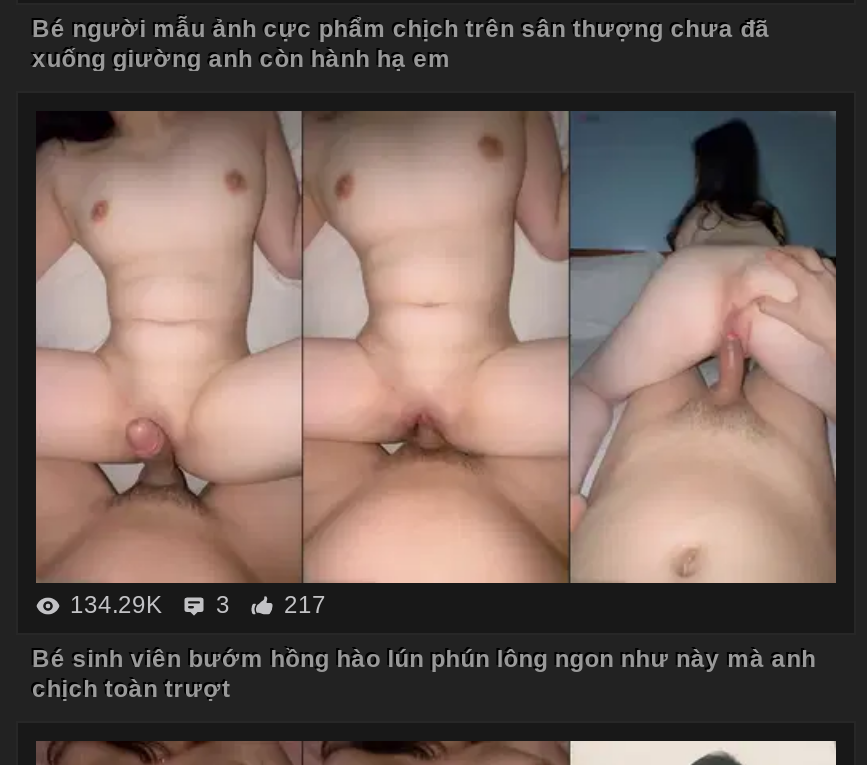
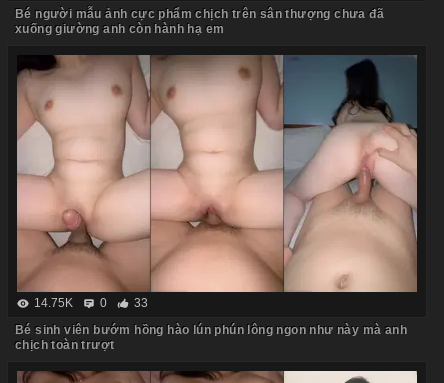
[70,591,326,619] 134.29K | 3 | 217 -> [34,296,148,310] 14.75K | 0 | 33

